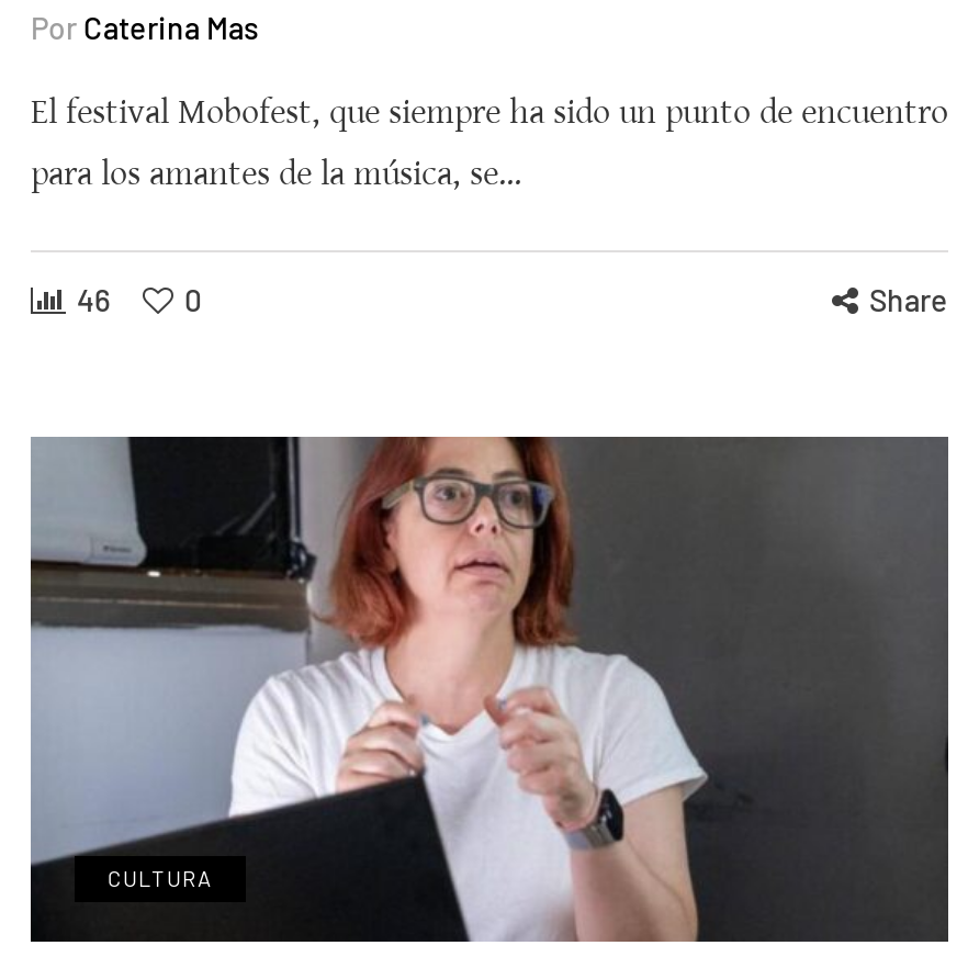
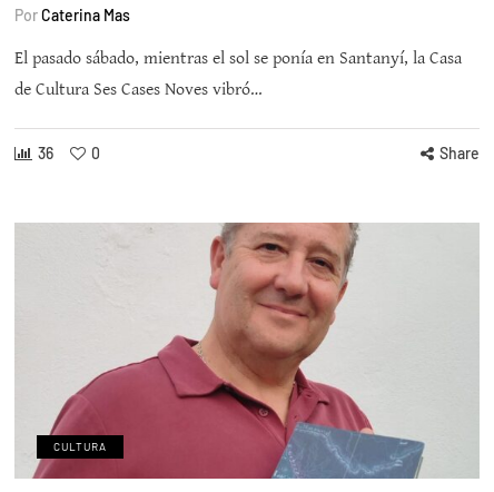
[31,93,948,135] El festival Mobofest, que siempre ha sido un punto de encuentro -> [14,48,462,69] El pasado sábado, mientras el sol se ponía en Santanyí, la Casa
[31,154,522,196] para los amantes de la música, se… -> [14,79,263,100] de Cultura Ses Cases Noves vibró…
[77,282,202,319] 46 0 -> [38,143,100,162] 36 0
[29,434,950,943] [image] -> [14,222,480,480] [image]

